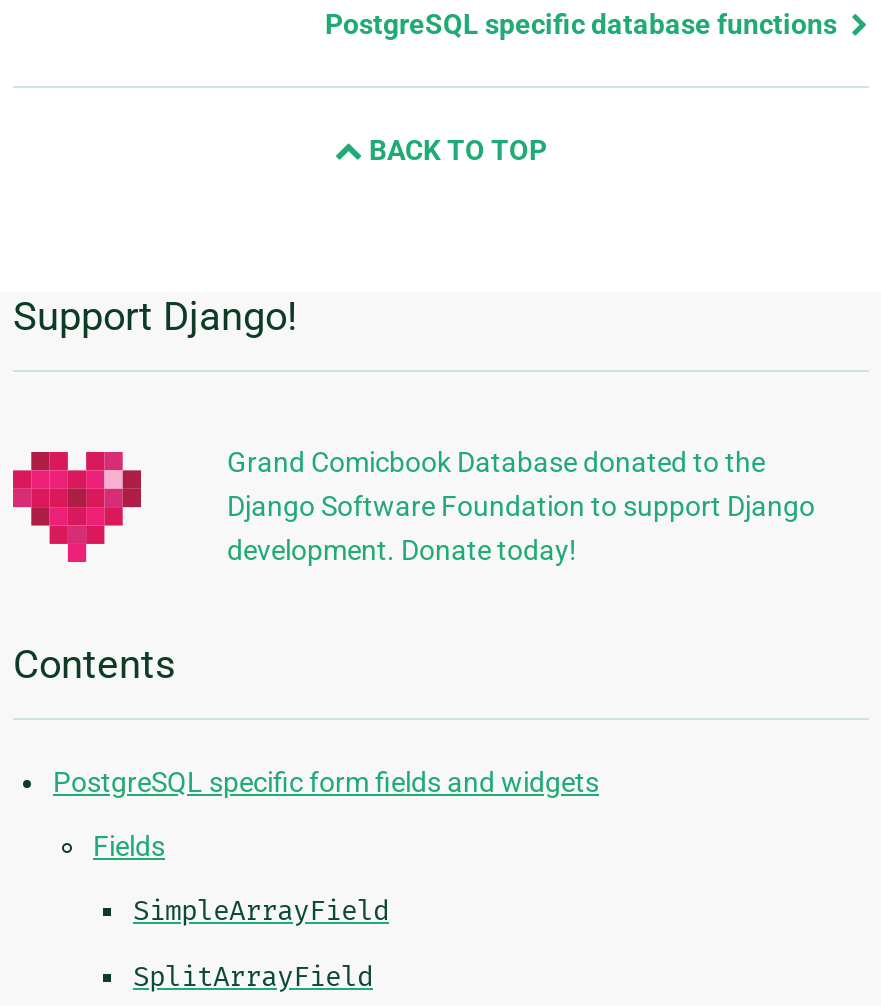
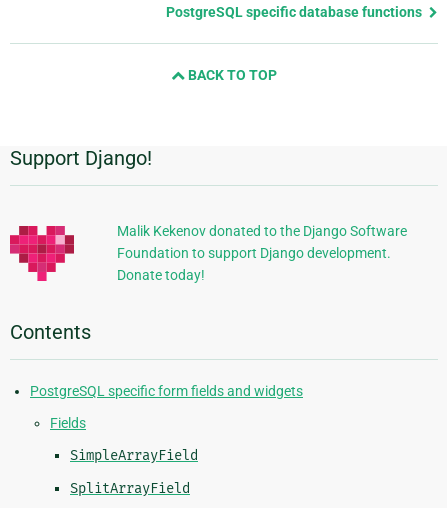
[227,446,815,566] Grand Comicbook Database donated to the | Django Software Foundation to support Django | development. Donate today! -> [117,223,407,283] Malik Kekenov donated to the Django Software | Foundation to support Django development. | Donate today!

